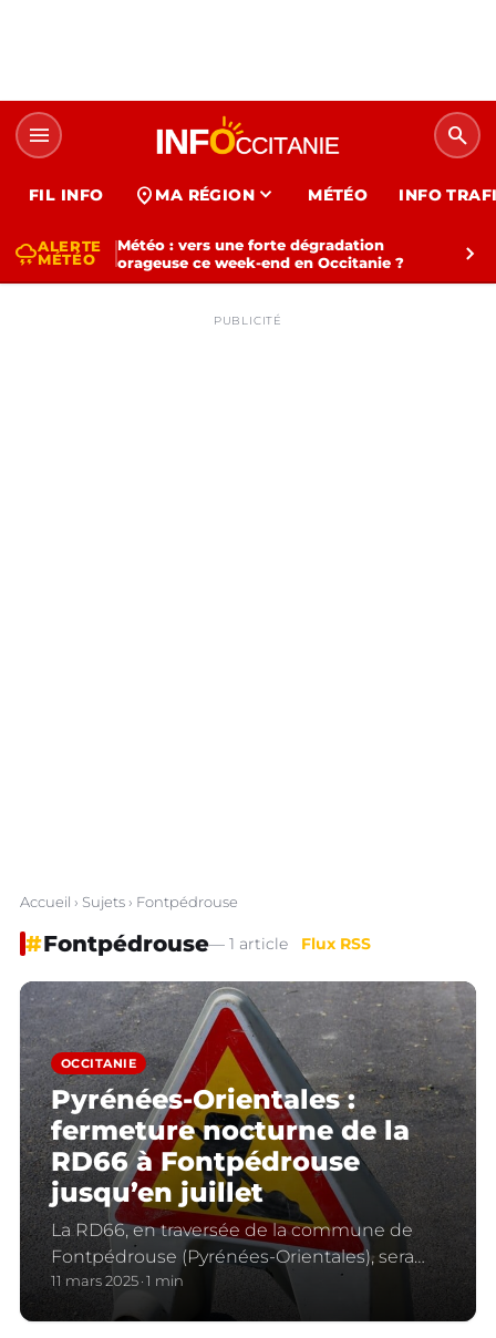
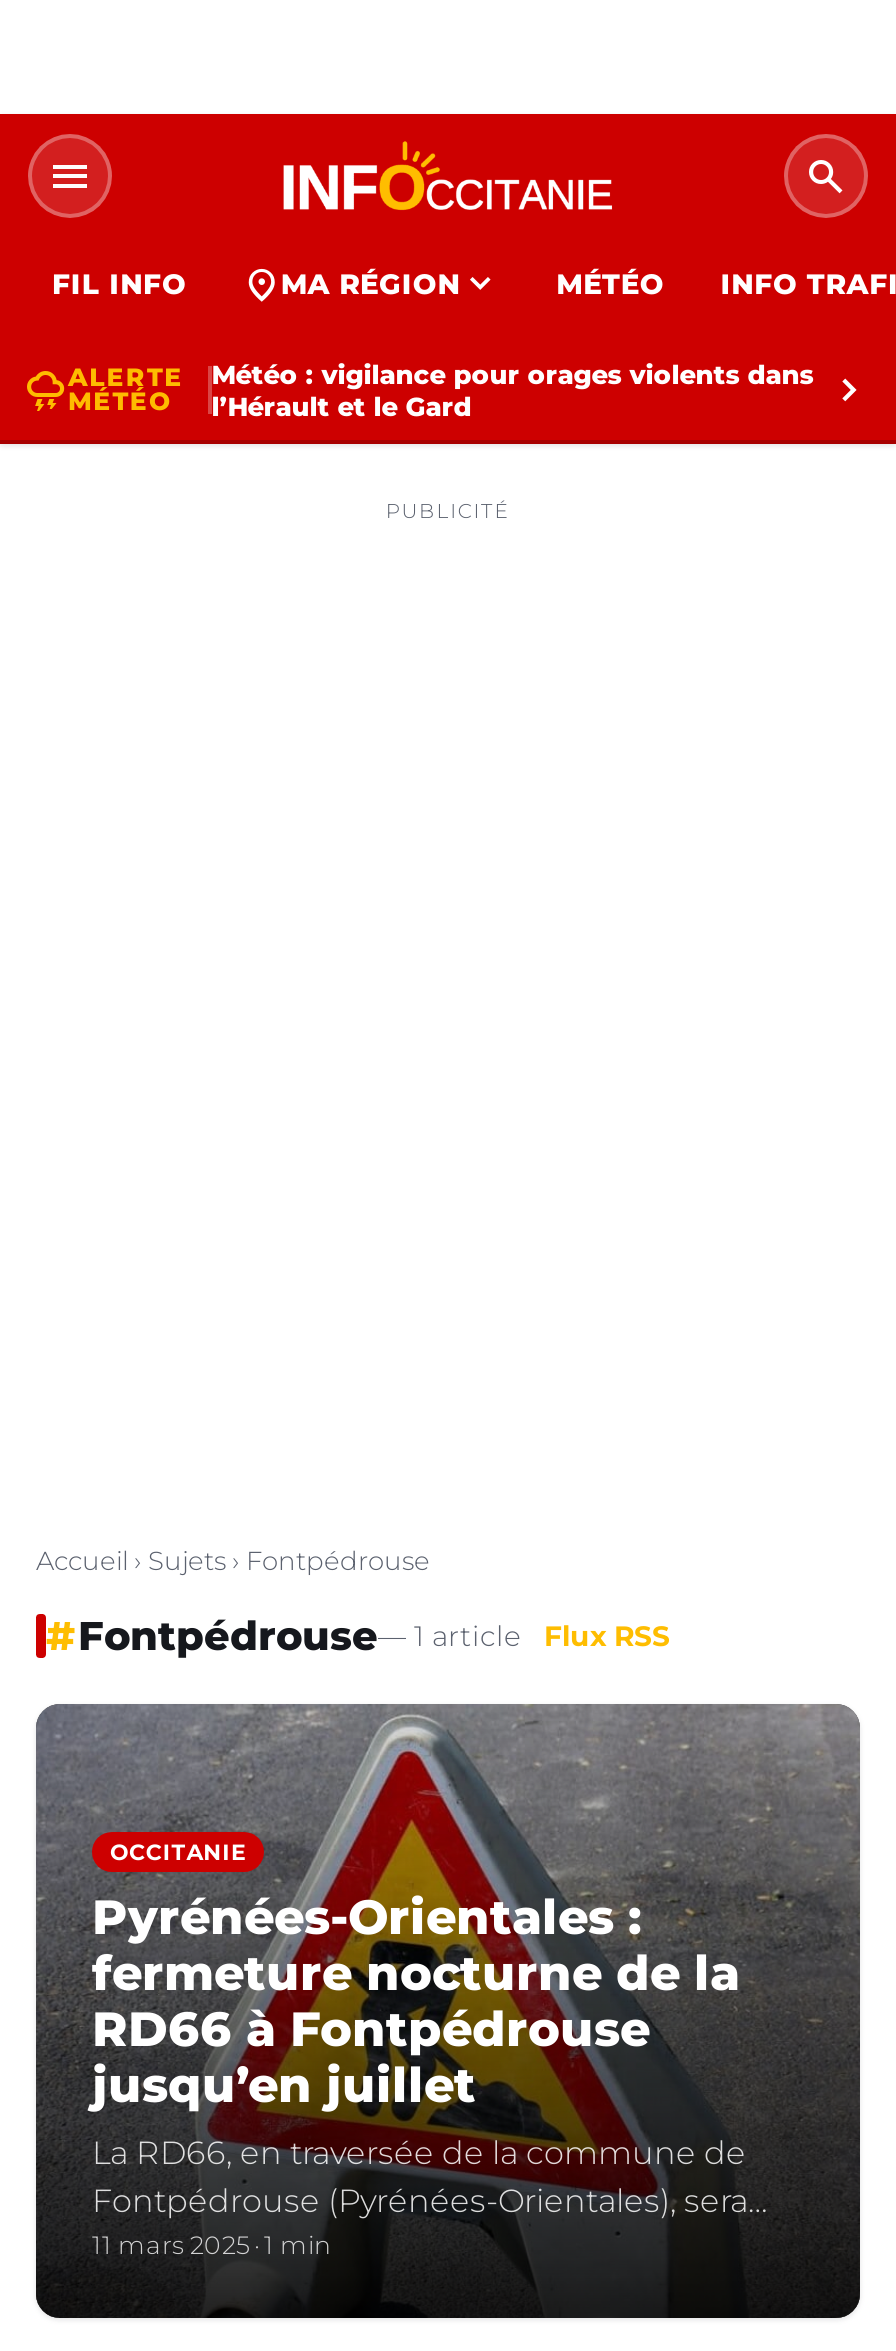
[117,236,404,271] Météo : vers une forte dégradation | orageuse ce week-end en Occitanie ? -> [212,358,814,422] Météo : vigilance pour orages violents dans | l’Hérault et le Gard

